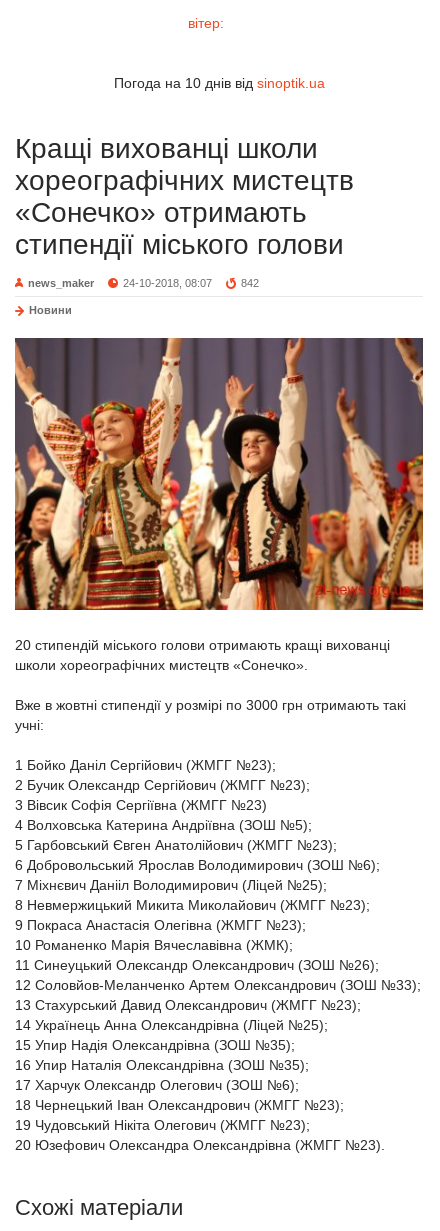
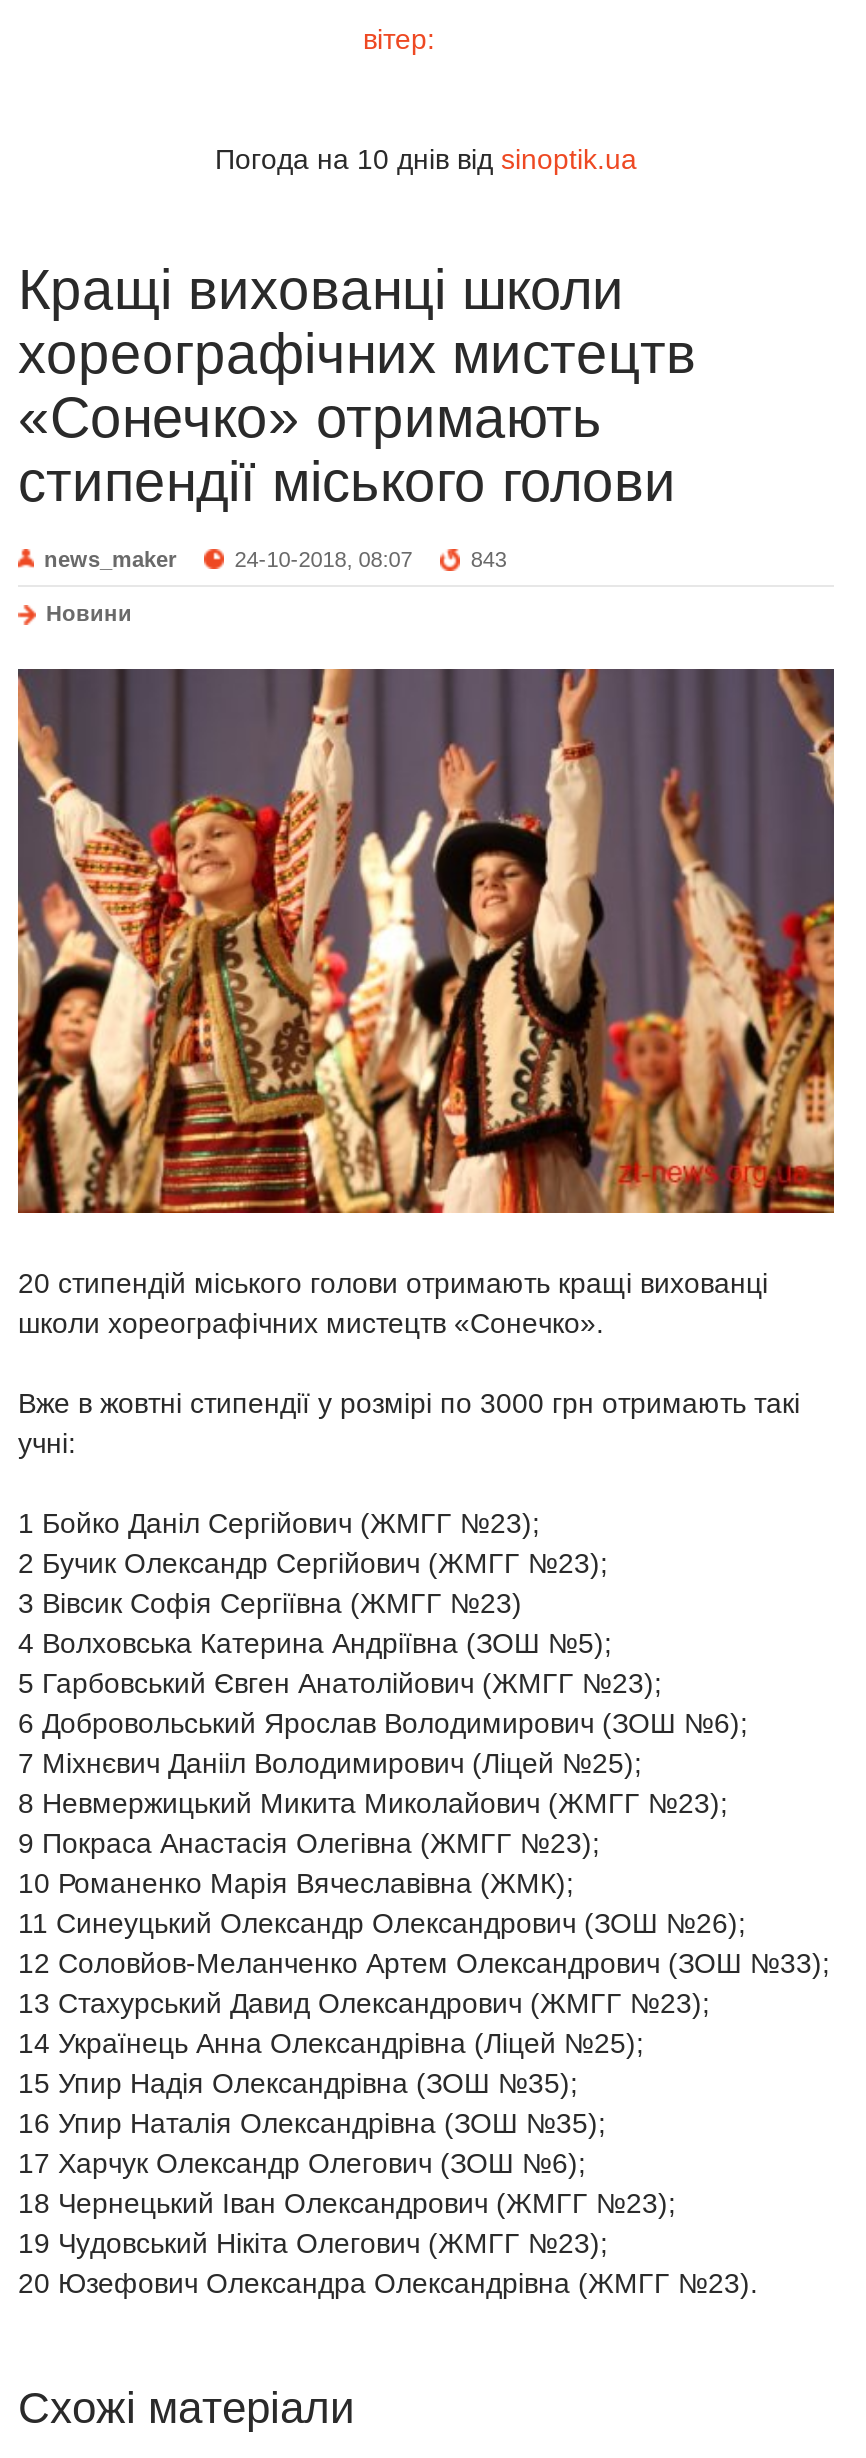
[241,277,259,289] 842 -> [471,547,507,571] 843

